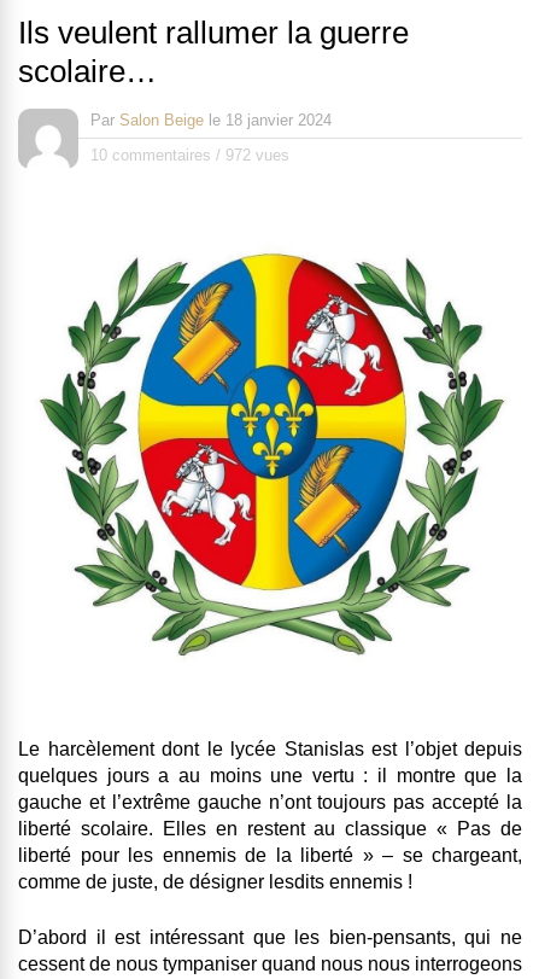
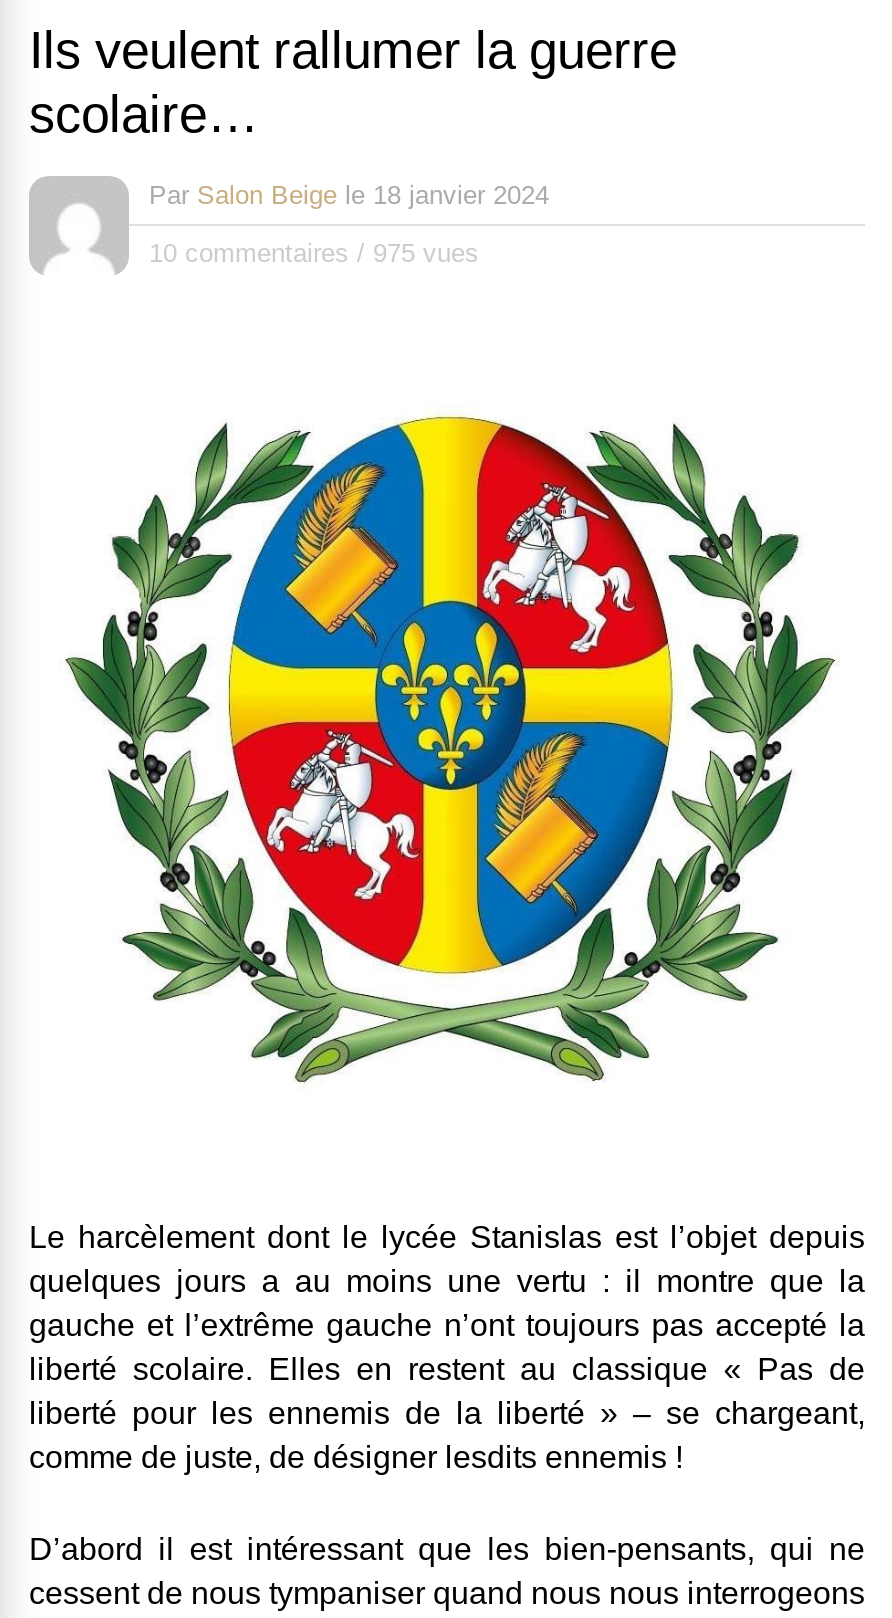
[90,146,289,164] 10 commentaires / 972 vues -> [149,238,479,268] 10 commentaires / 975 vues

